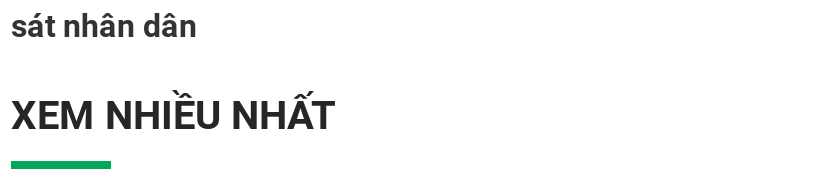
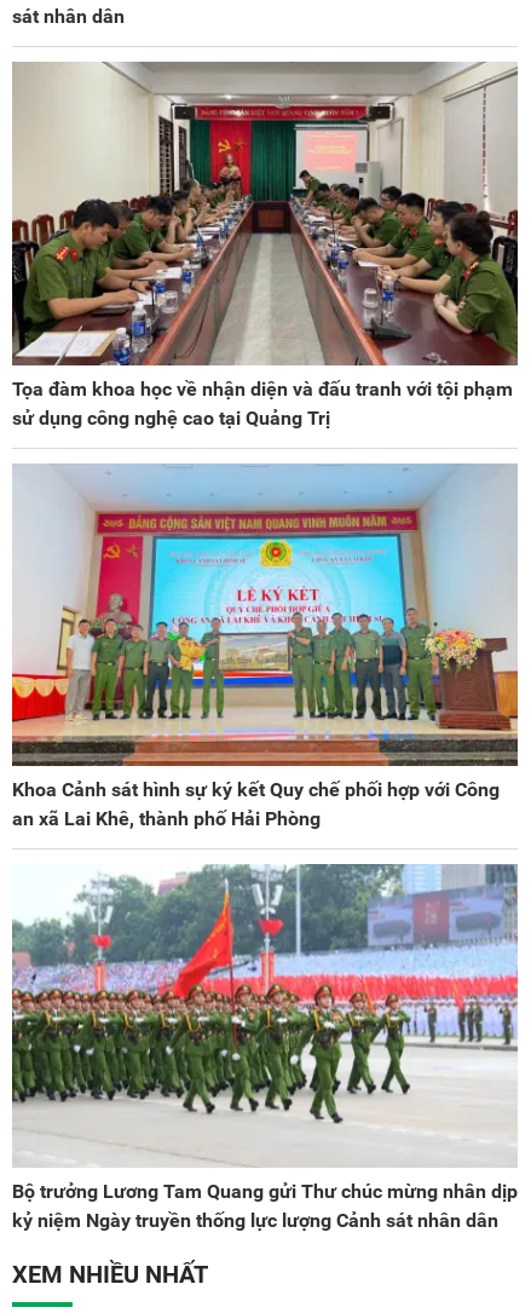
none -> [11,61,519,429] [image] | Tọa đàm khoa học về nhận diện và đấu tranh với tội phạm | sử dụng công nghệ cao tại Quảng Trị
none -> [11,462,519,831] [image] | Khoa Cảnh sát hình sự ký kết Quy chế phối hợp với Công | an xã Lai Khê, thành phố Hải Phòng
none -> [11,863,519,1232] [image] | Bộ trưởng Lương Tam Quang gửi Thư chúc mừng nhân dịp | kỷ niệm Ngày truyền thống lực lượng Cảnh sát nhân dân

